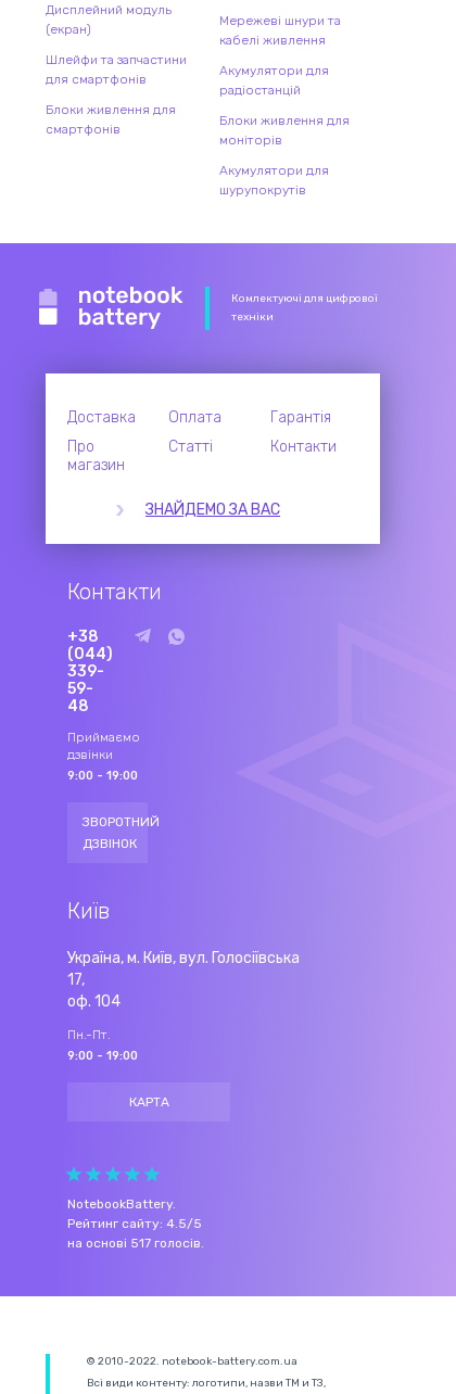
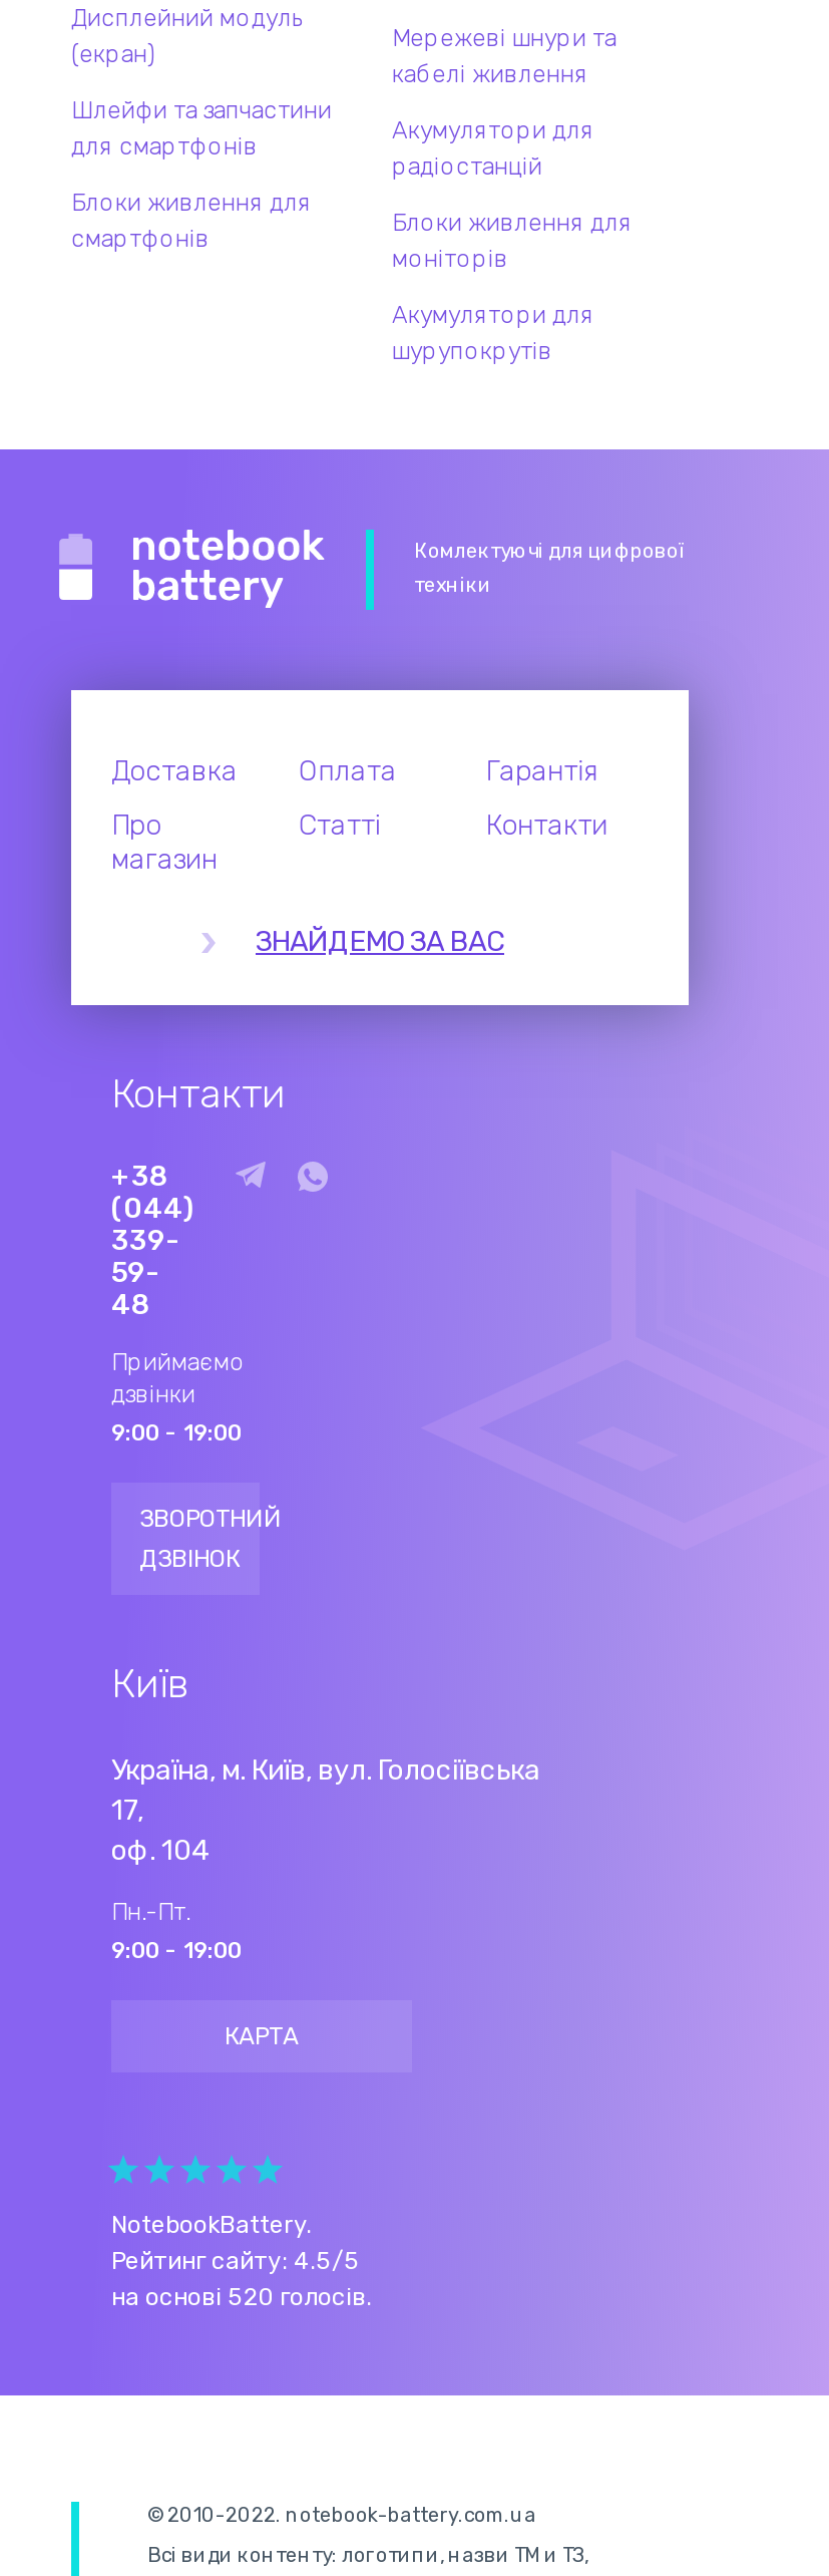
[67,1235,204,1251] на основі 517 голосів. -> [111,2283,372,2311] на основі 520 голосів.

